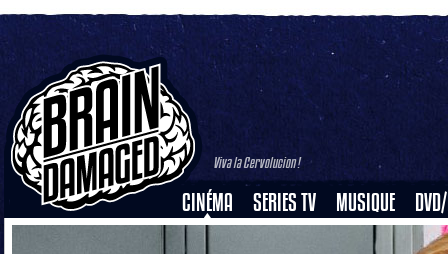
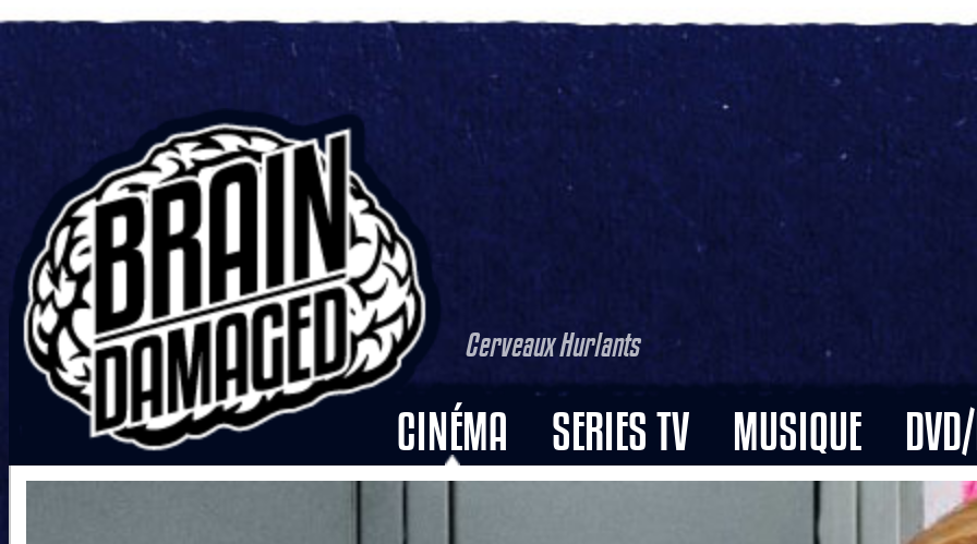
[213,154,300,171] Viva la Cervolucion ! -> [465,326,639,363] Cerveaux Hurlants

